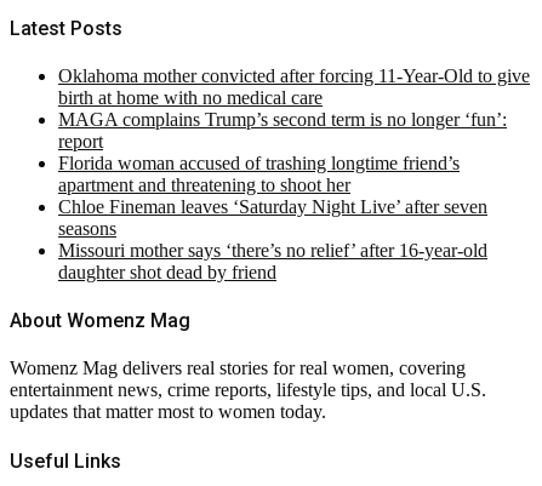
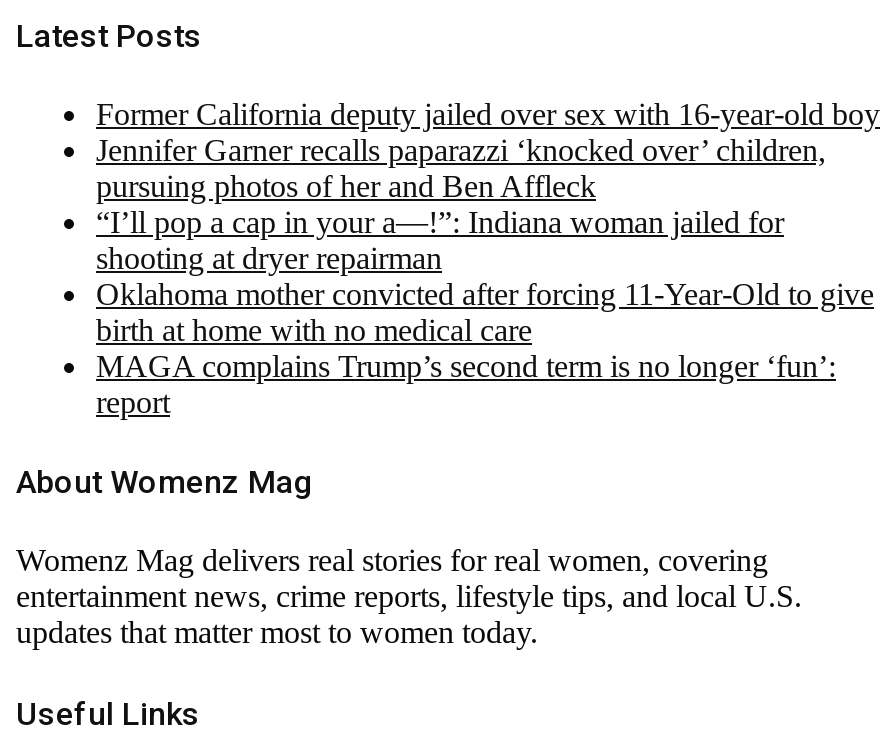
none -> [96,97,880,275] Former California deputy jailed over sex with 16-year-old boy | Jennifer Garner recalls paparazzi ‘knocked over’ children, | pursuing photos of her and Ben Affleck | “I’ll pop a cap in your a—!”: Indiana woman jailed for | shooting at dryer repairman
moved [58,65,530,151] -> [96,277,874,419]: Oklahoma mother convicted after forcing 11-Year-Old to give | birth at home with no medical care | MAGA complains Trump’s second term is no longer ‘fun’: | report
[58,152,487,282] Florida woman accused of trashing longtime friend’s | apartment and threatening to shoot her | Chloe Fineman leaves ‘Saturday Night Live’ after seven | seasons | Missouri mother says ‘there’s no relief’ after 16-year-old | daughter shot dead by friend -> none

